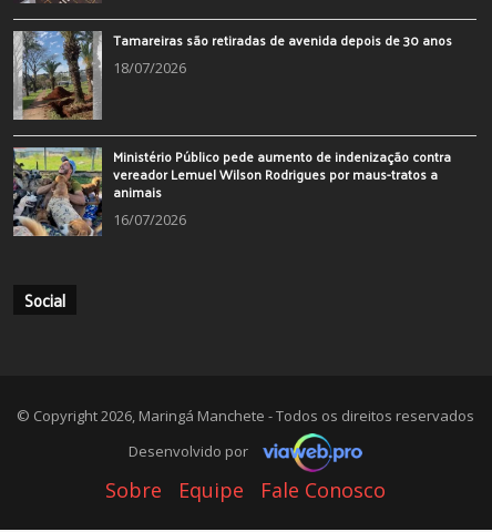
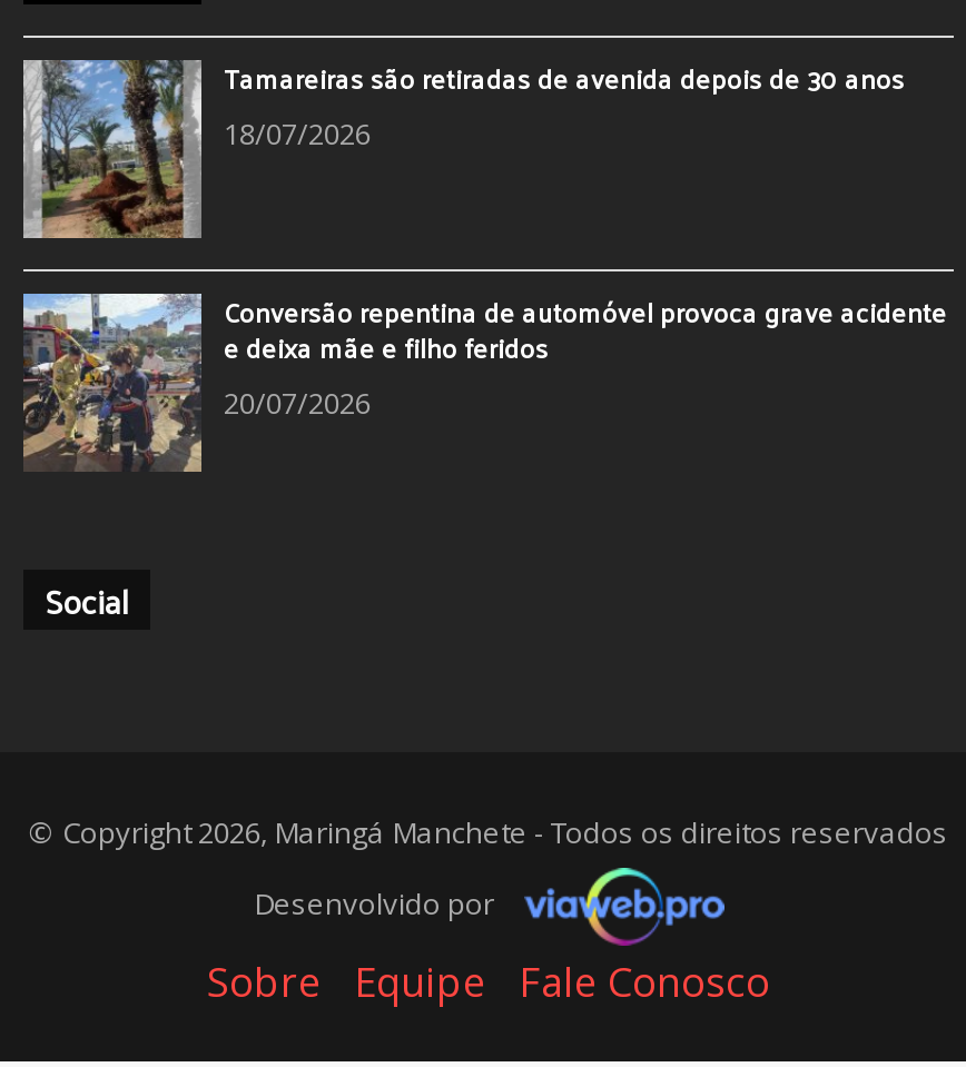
[13,144,451,237] [image] | Ministério Público pede aumento de indenização contra | vereador Lemuel Wilson Rodrigues por maus-tratos a | animais | 16/07/2026 -> [21,288,947,472] [image] | Conversão repentina de automóvel provoca grave acidente | e deixa mãe e filho feridos | 20/07/2026

